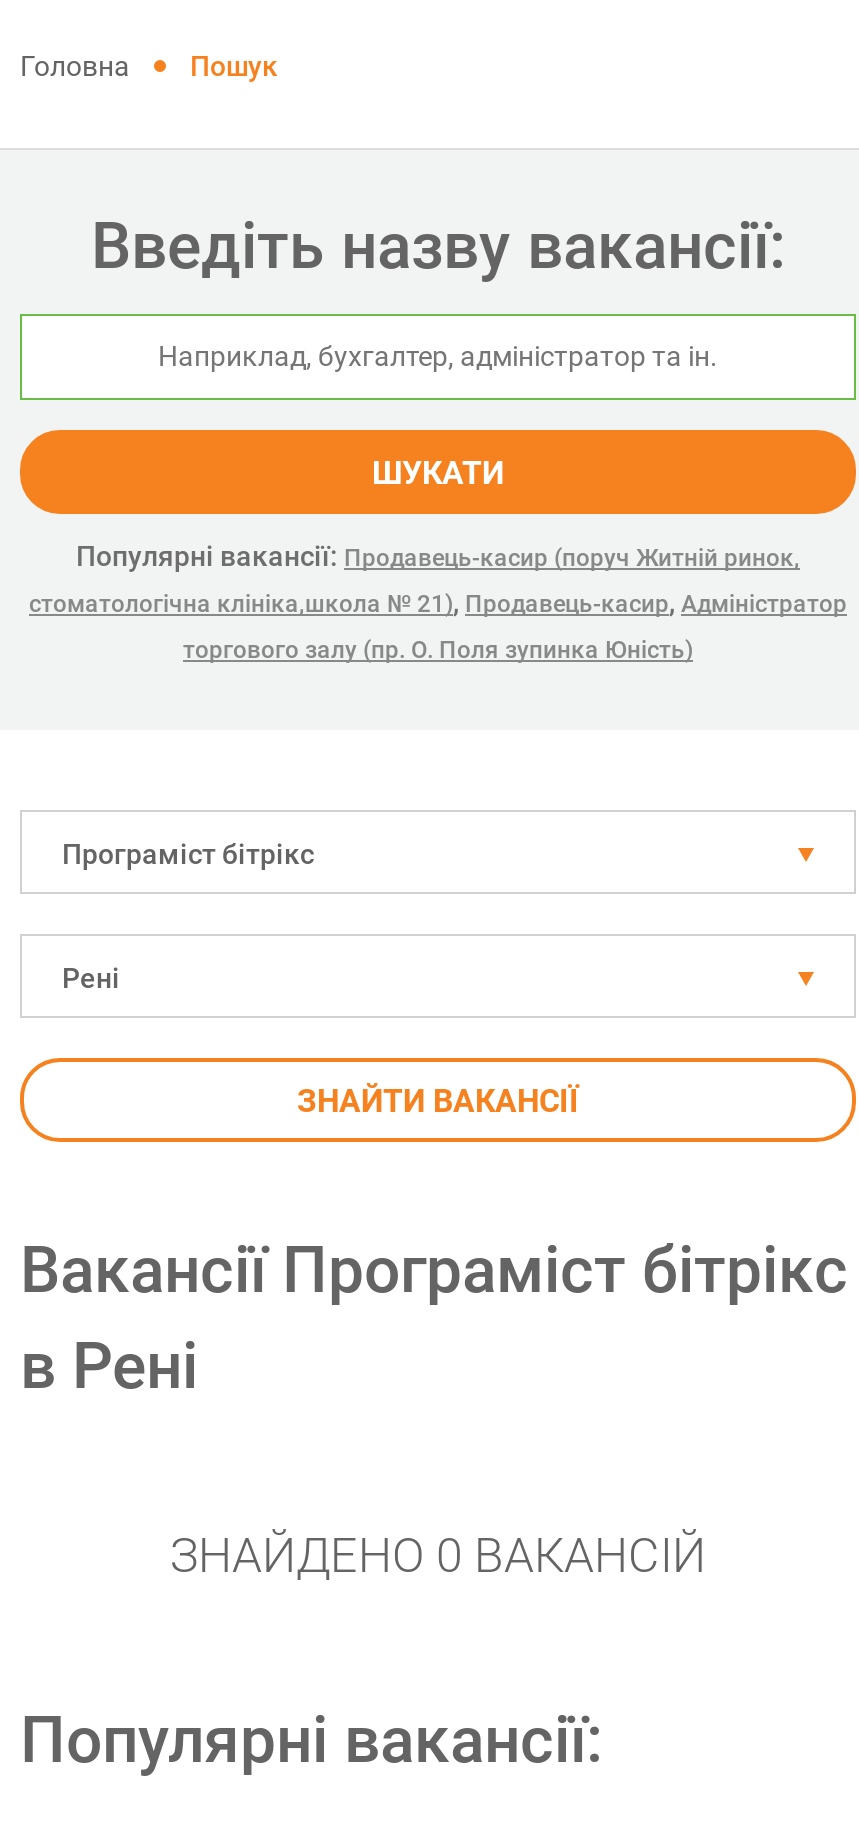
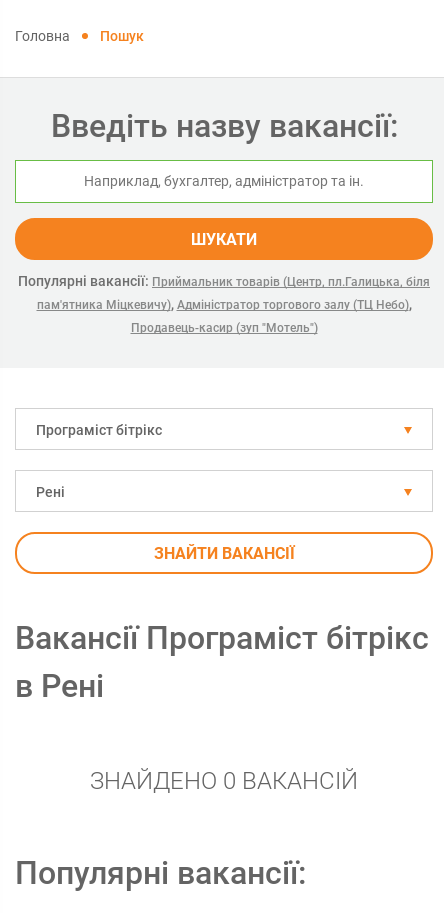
[29,540,847,618] Популярні вакансії: Продавець-касир (поруч Житній ринок, | стоматологічна клініка,школа № 21), Продавець-касир, Адміністратор -> [18,273,430,312] Популярні вакансії: Приймальник товарів (Центр, пл.Галицька, біля | пам'ятника Міцкевичу), Адміністратор торгового залу (ТЦ Небо),
[183,636,693,664] торгового залу (пр. О. Поля зупинка Юність) -> [130,321,317,335] Продавець-касир (зуп "Мотель")

